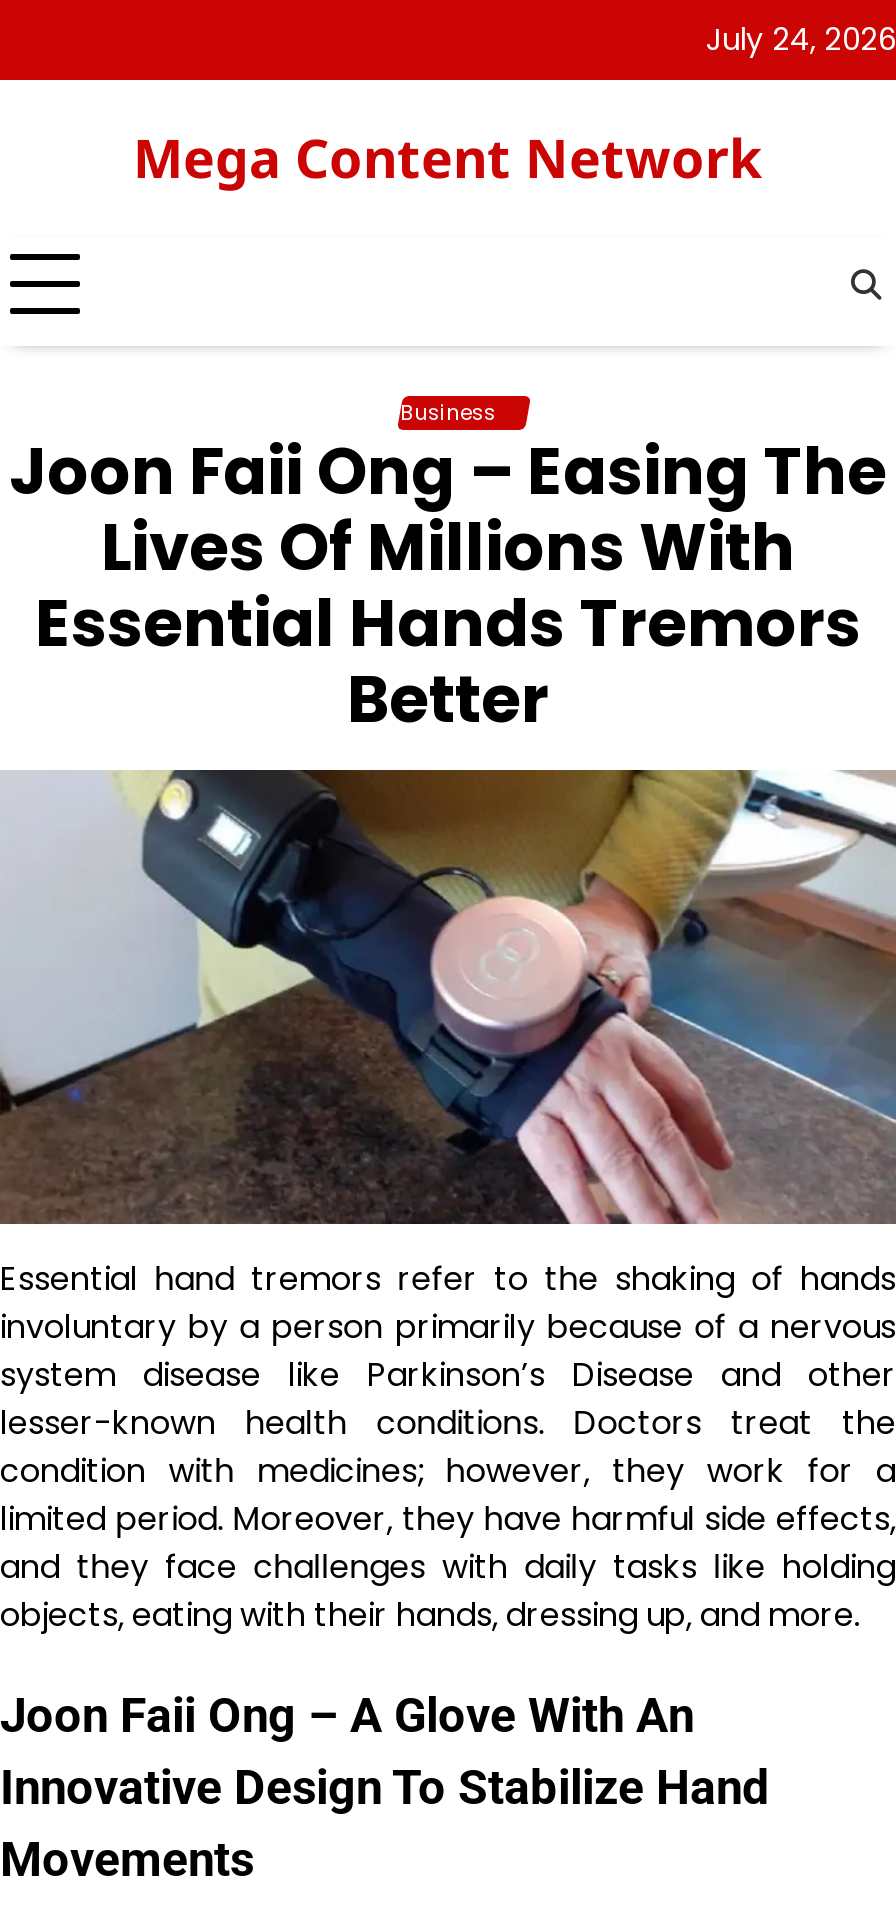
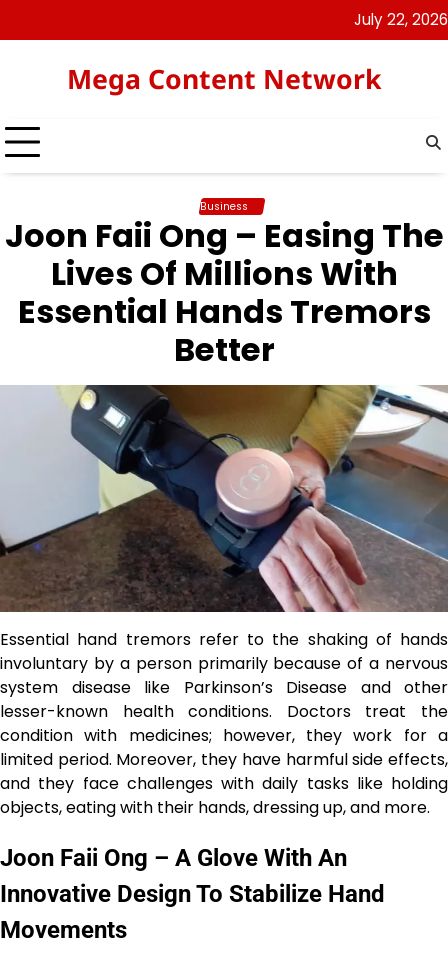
[706,18,896,60] July 24, 2026 -> [354,9,448,30] July 22, 2026

